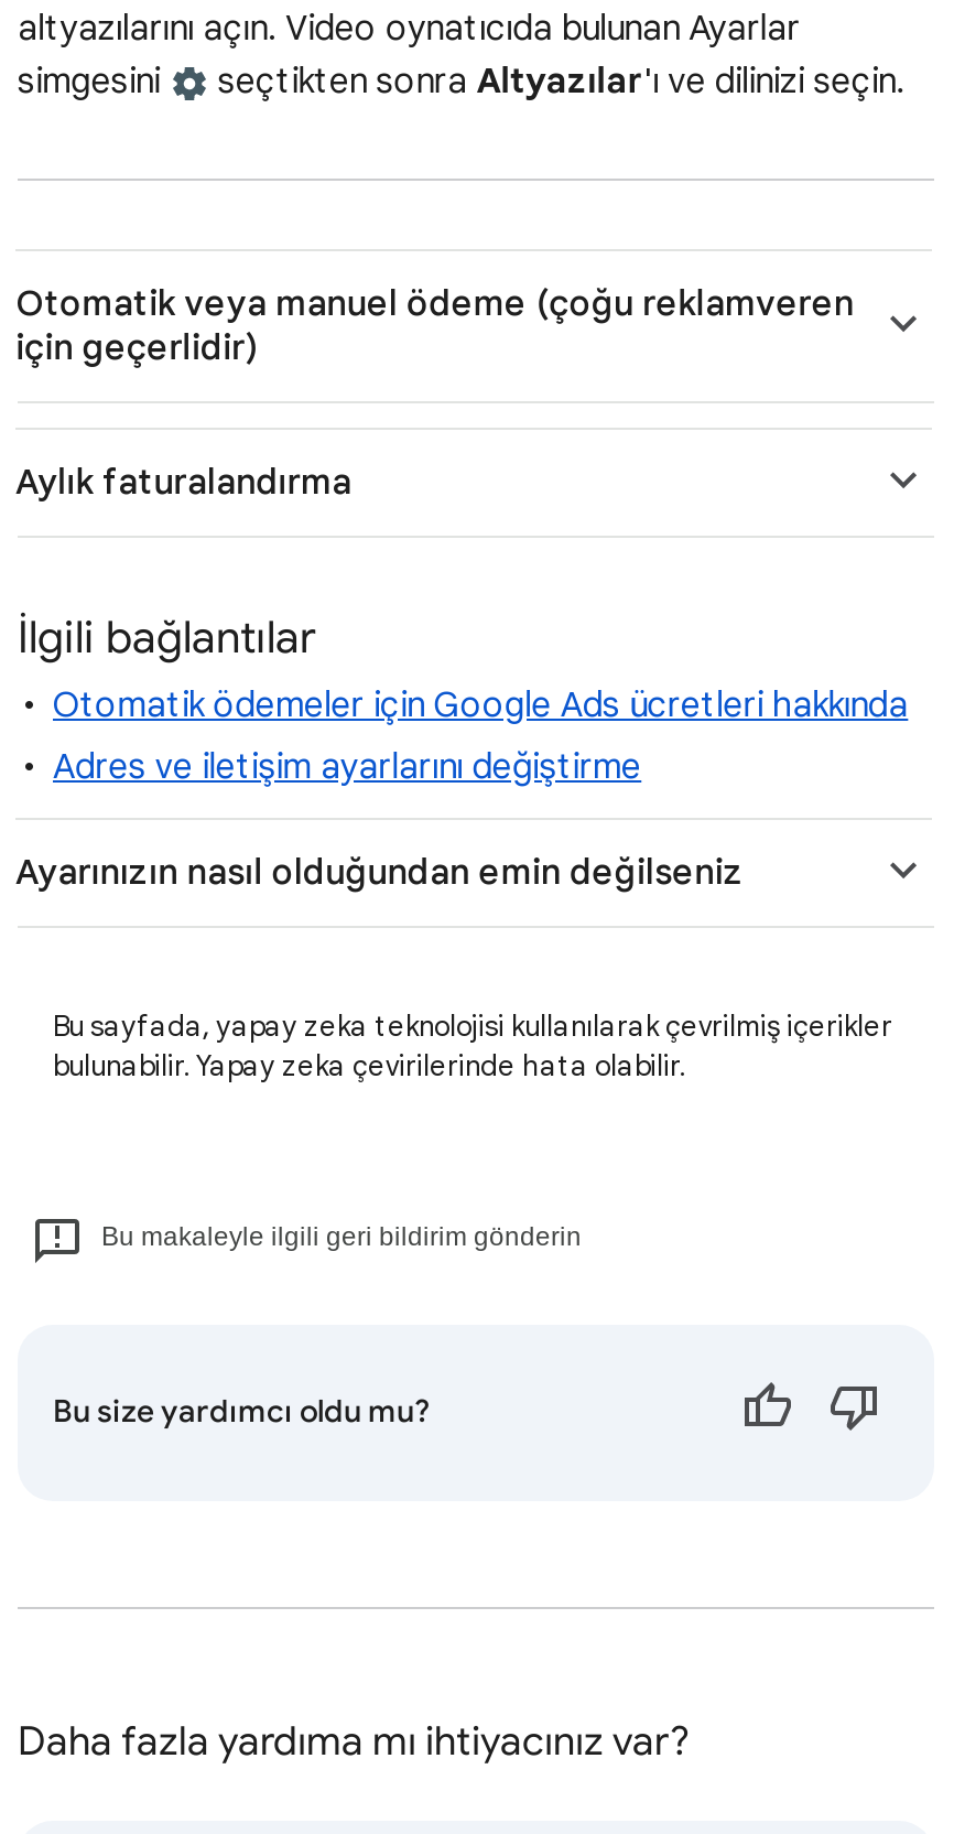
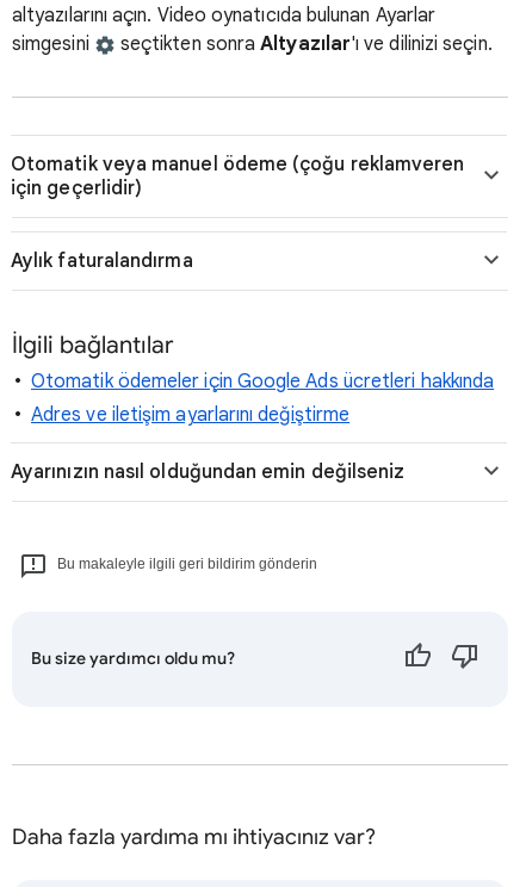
[53,1007,892,1085] Bu sayfada, yapay zeka teknolojisi kullanılarak çevrilmiş içerikler | bulunabilir. Yapay zeka çevirilerinde hata olabilir. -> none

